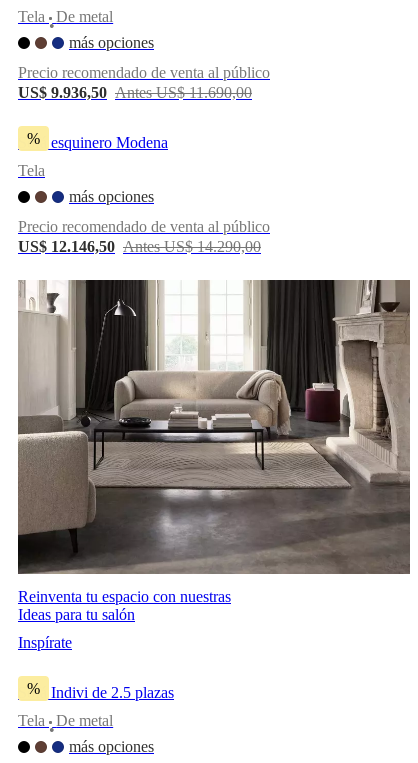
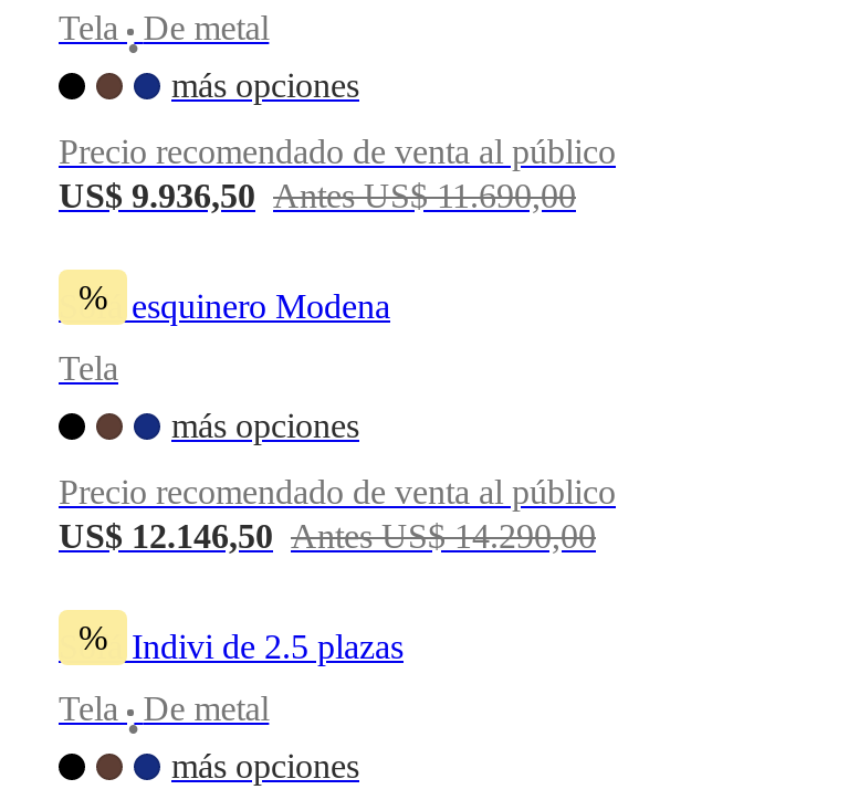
[17,279,411,651] [image] | Reinventa tu espacio con nuestras | Ideas para tu salón | Inspírate -> none

